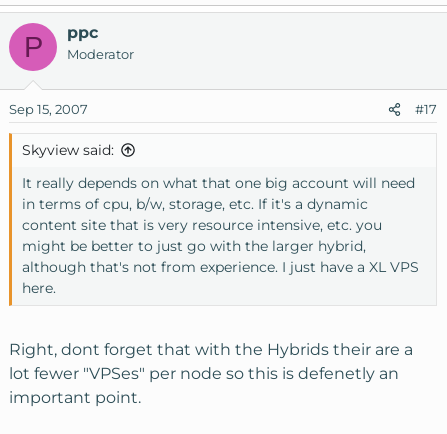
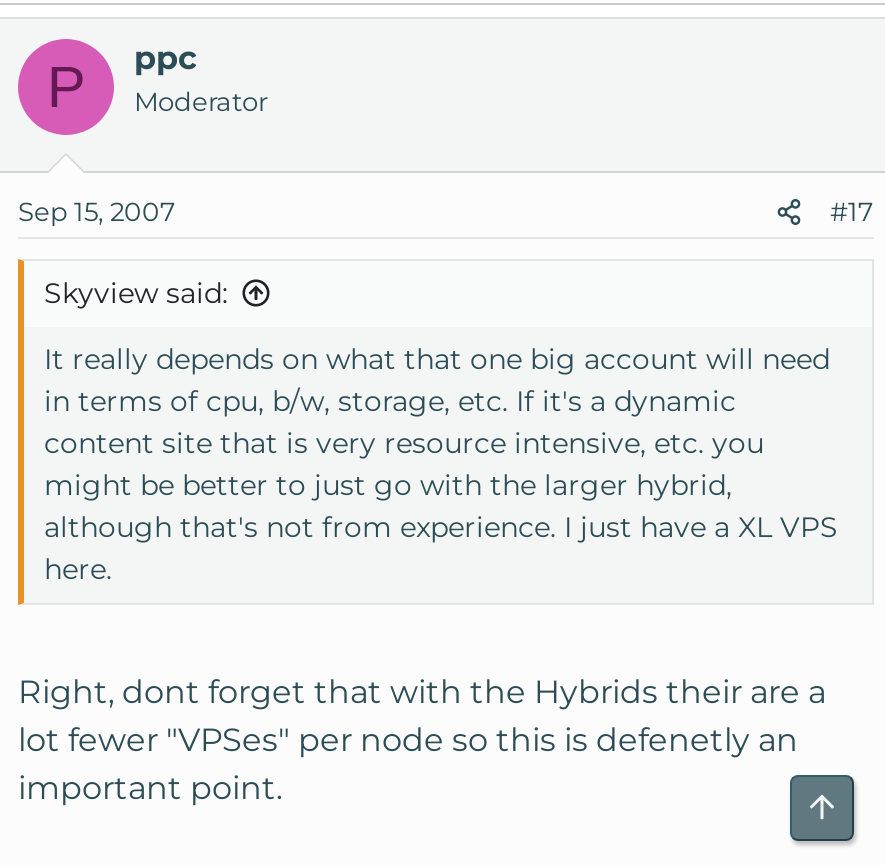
none -> [788,773,858,847] [image]

